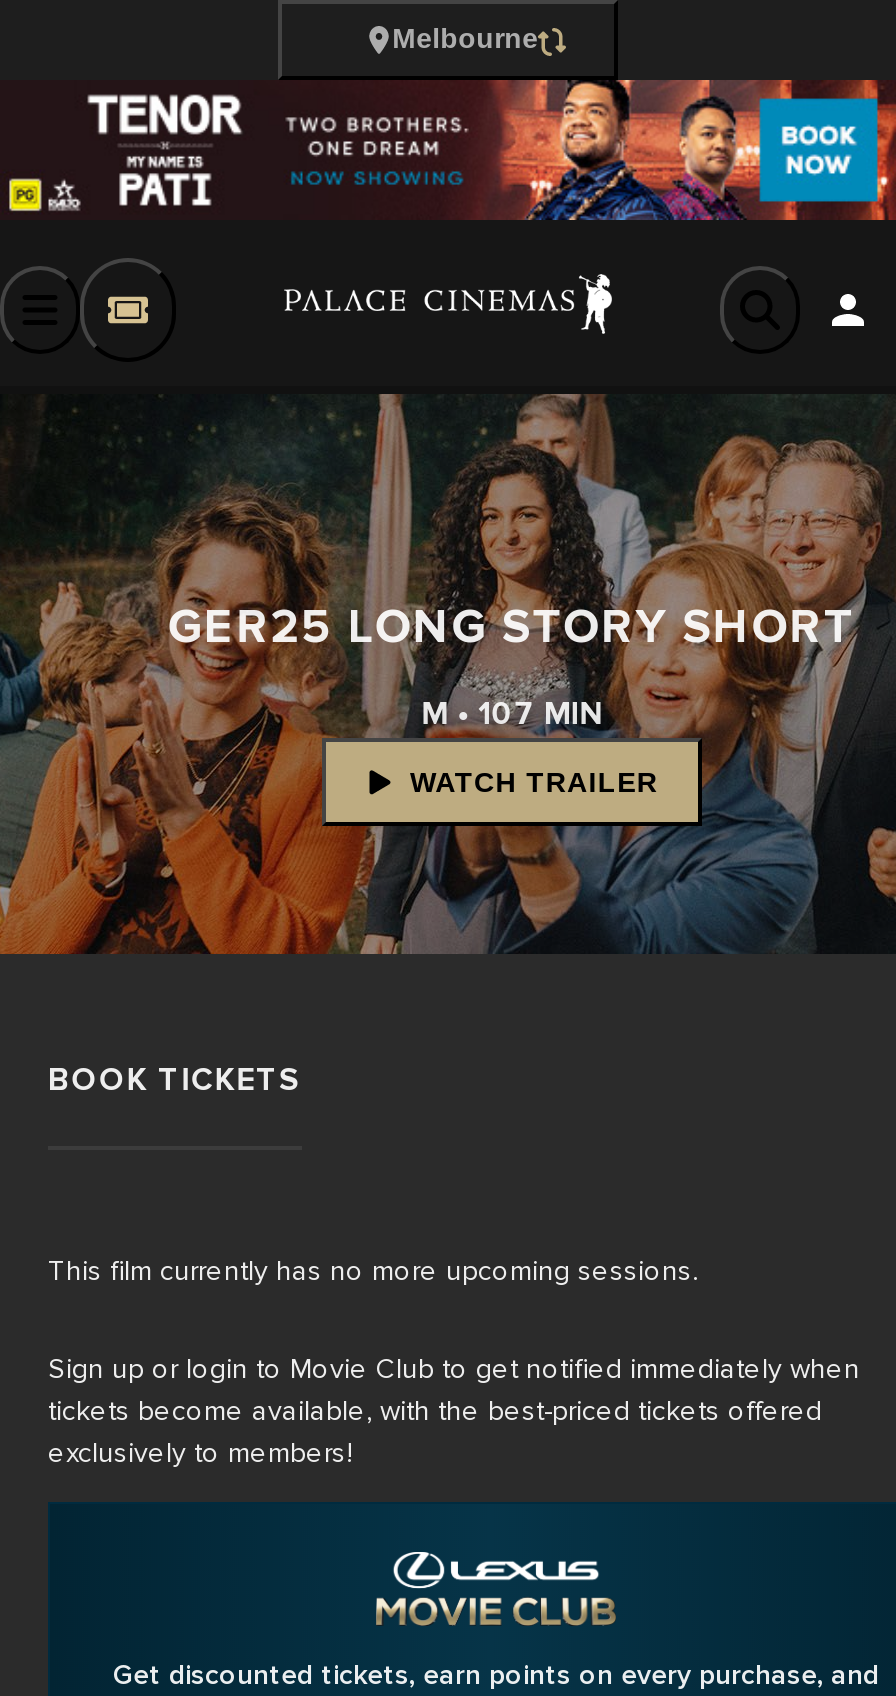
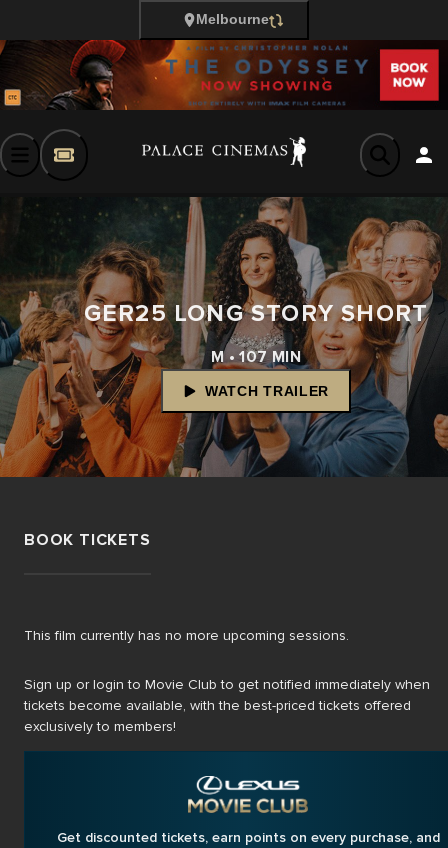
[6,78,890,222] [image] -> [3,39,445,111] [image]

